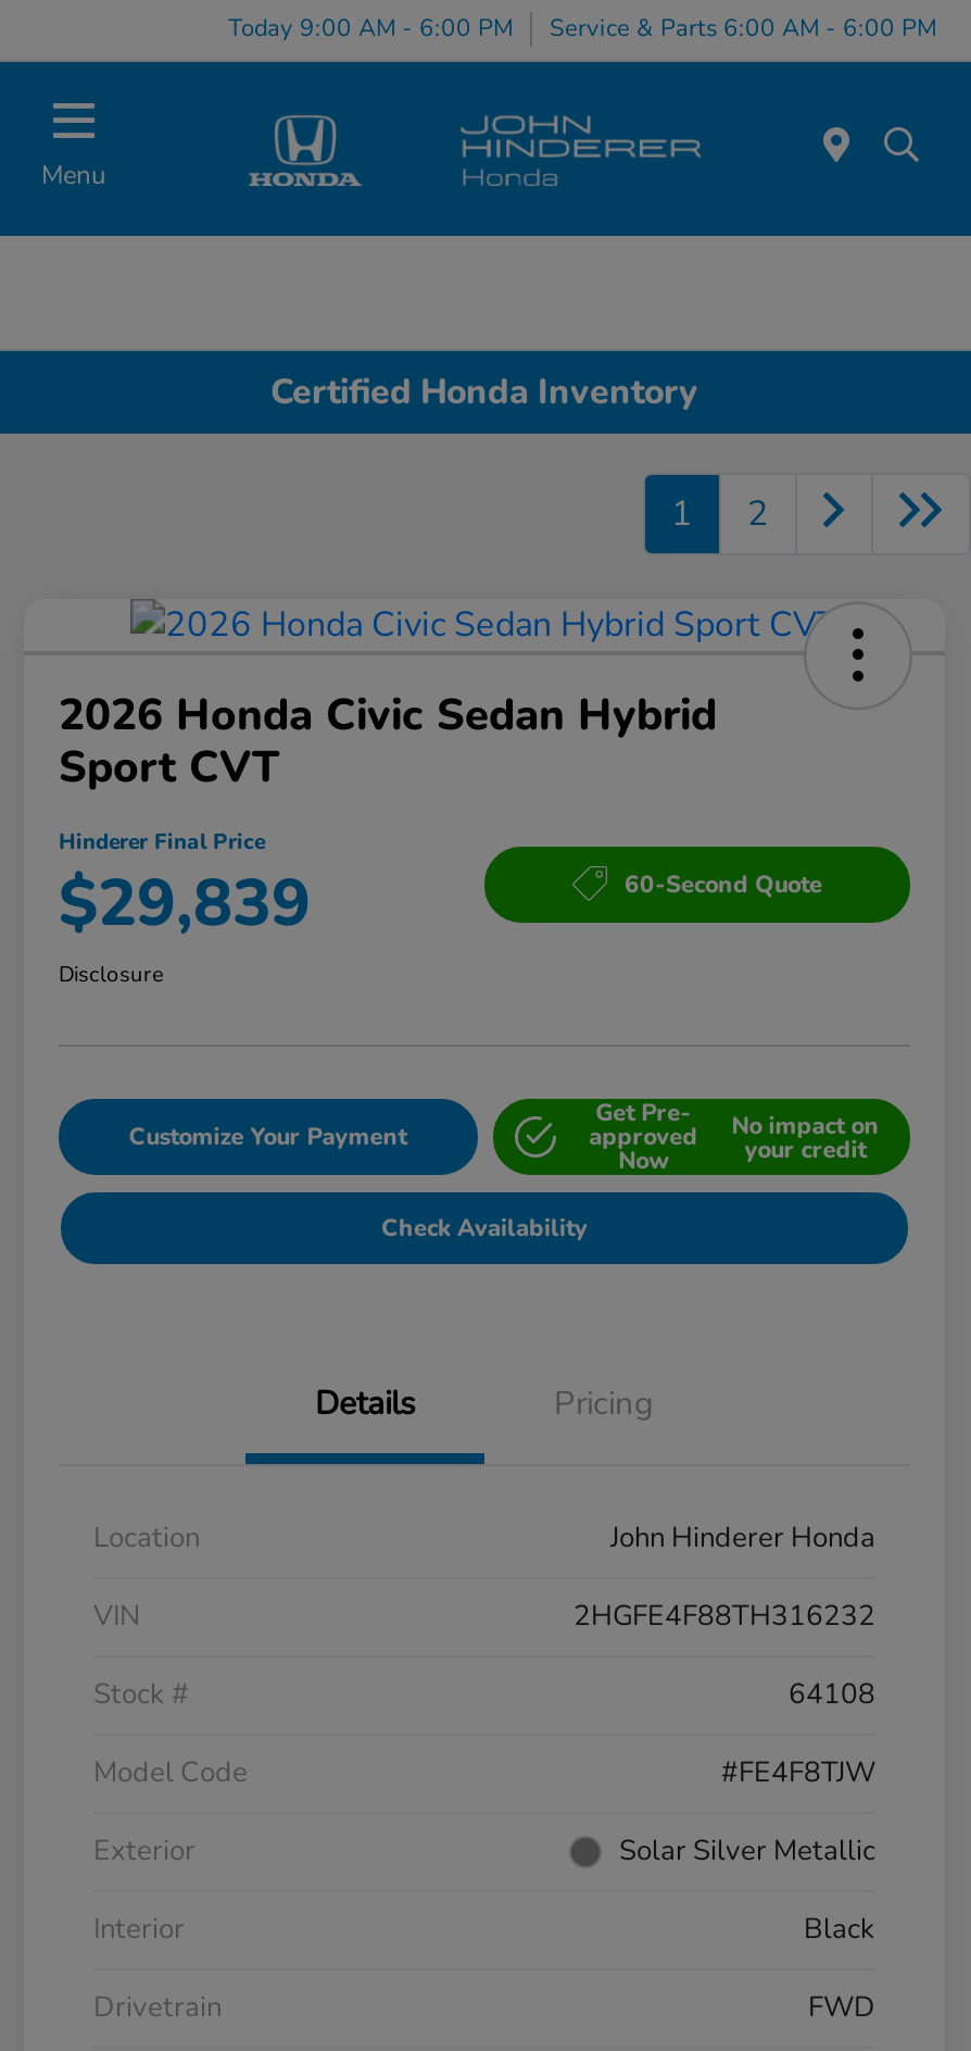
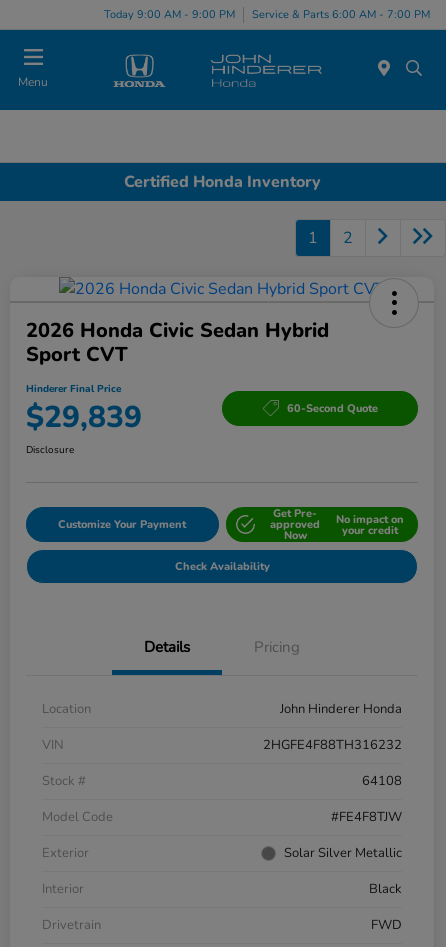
[228,11,513,43] Today 9:00 AM - 6:00 PM -> [104,6,235,21] Today 9:00 AM - 9:00 PM
[550,11,936,43] Service & Parts 6:00 AM - 6:00 PM -> [252,6,430,21] Service & Parts 6:00 AM - 7:00 PM

